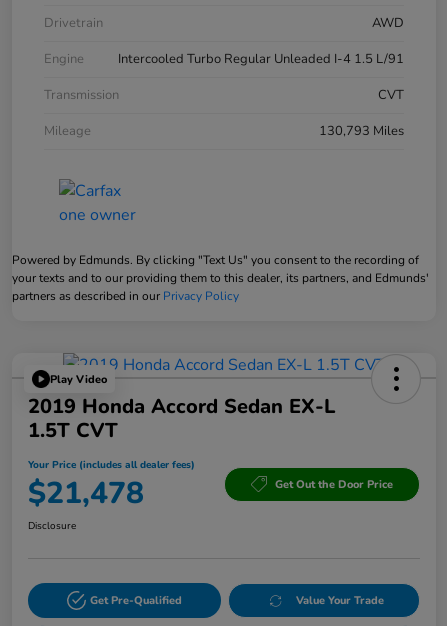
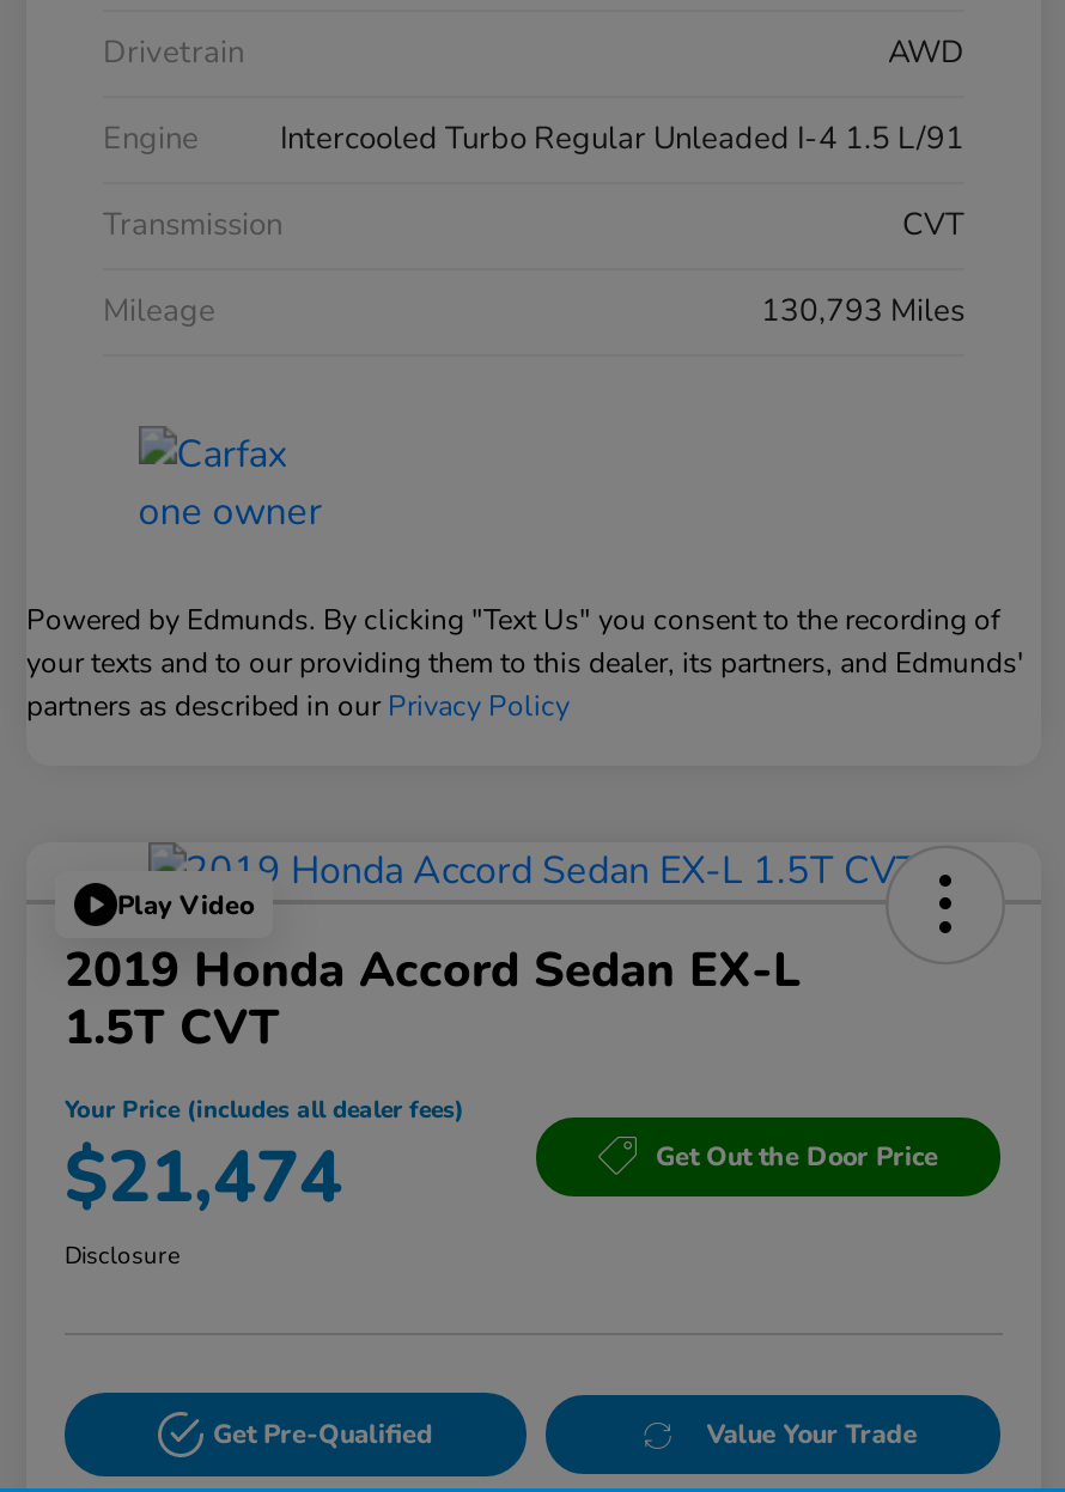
[28,473,144,514] $21,478 -> [65,1130,342,1228] $21,474

